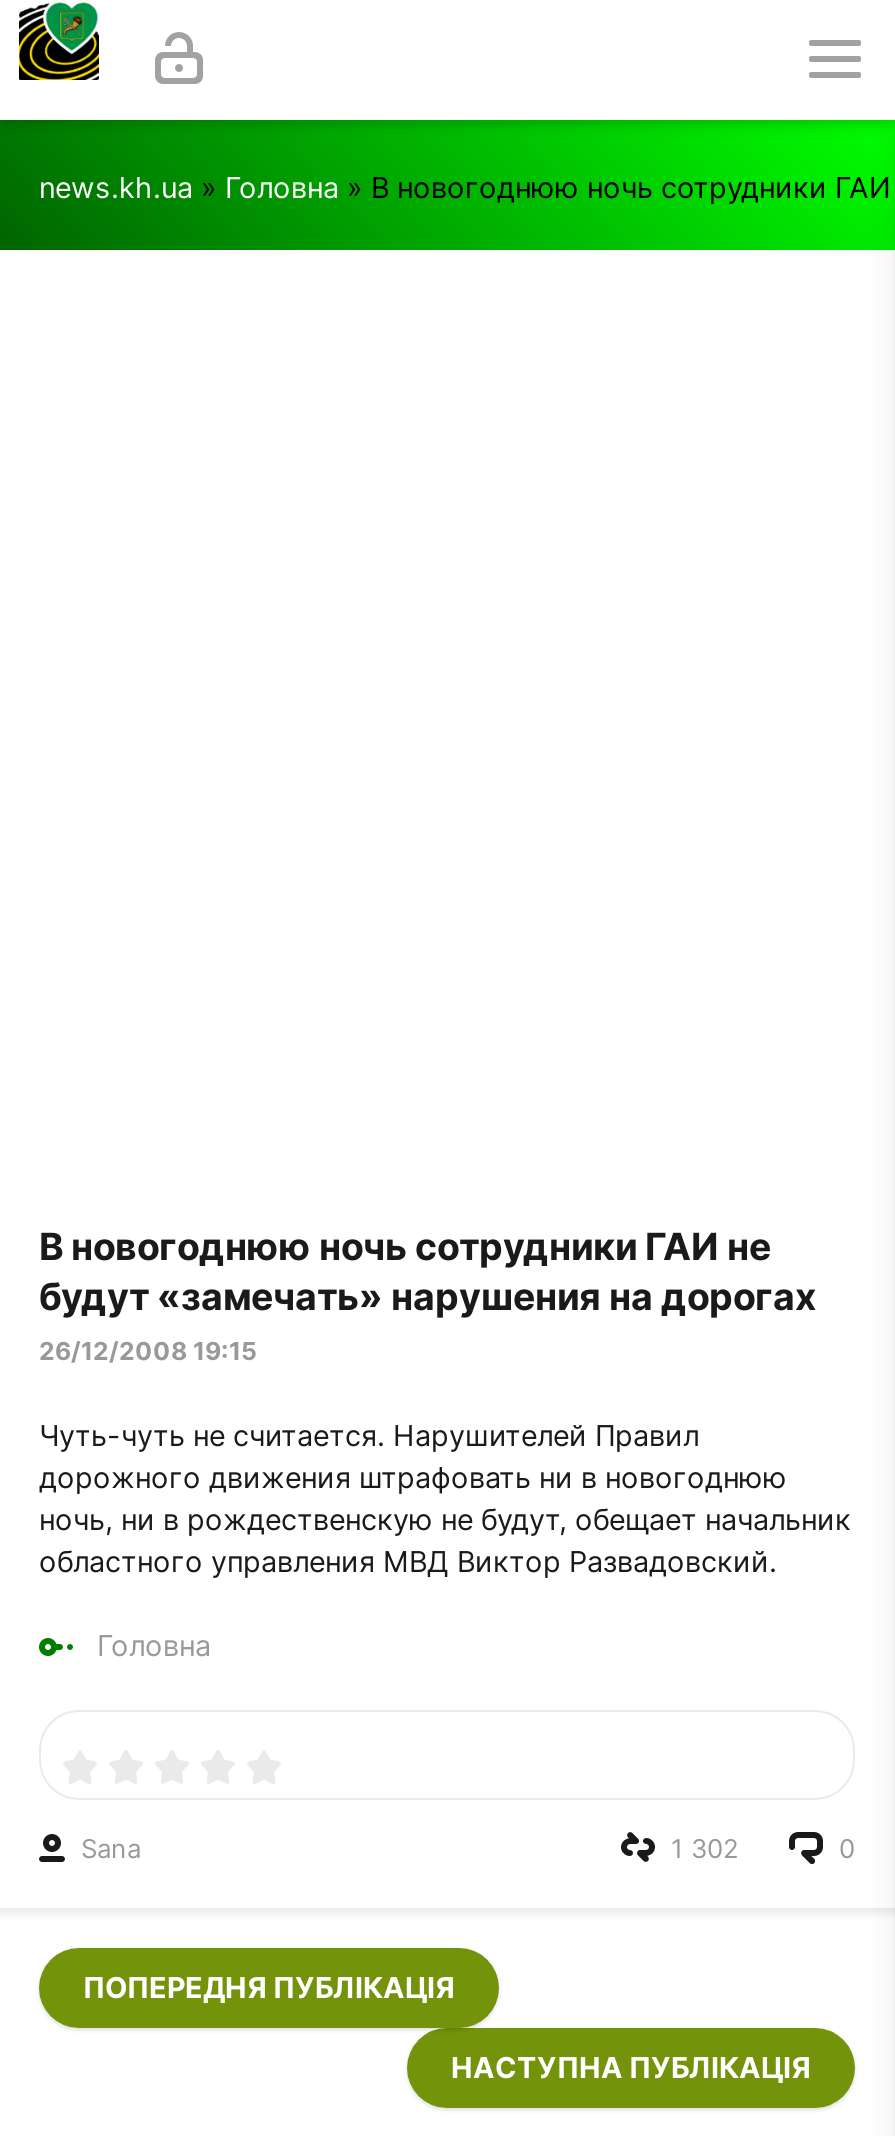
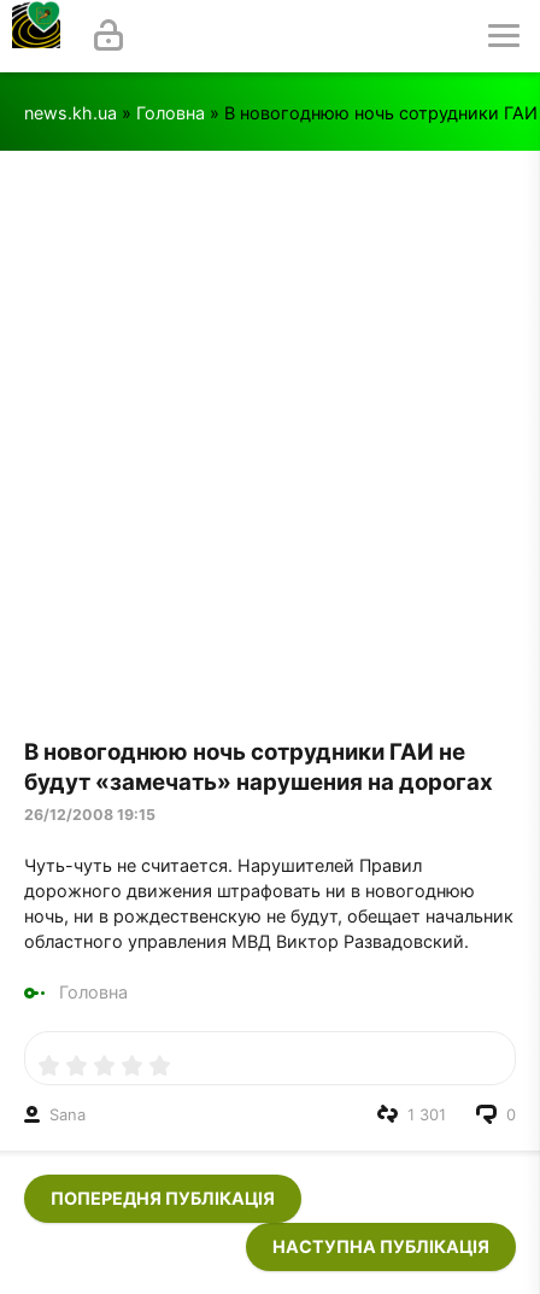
[671,1832,739,1864] 1 302 -> [407,1105,446,1124] 1 301

